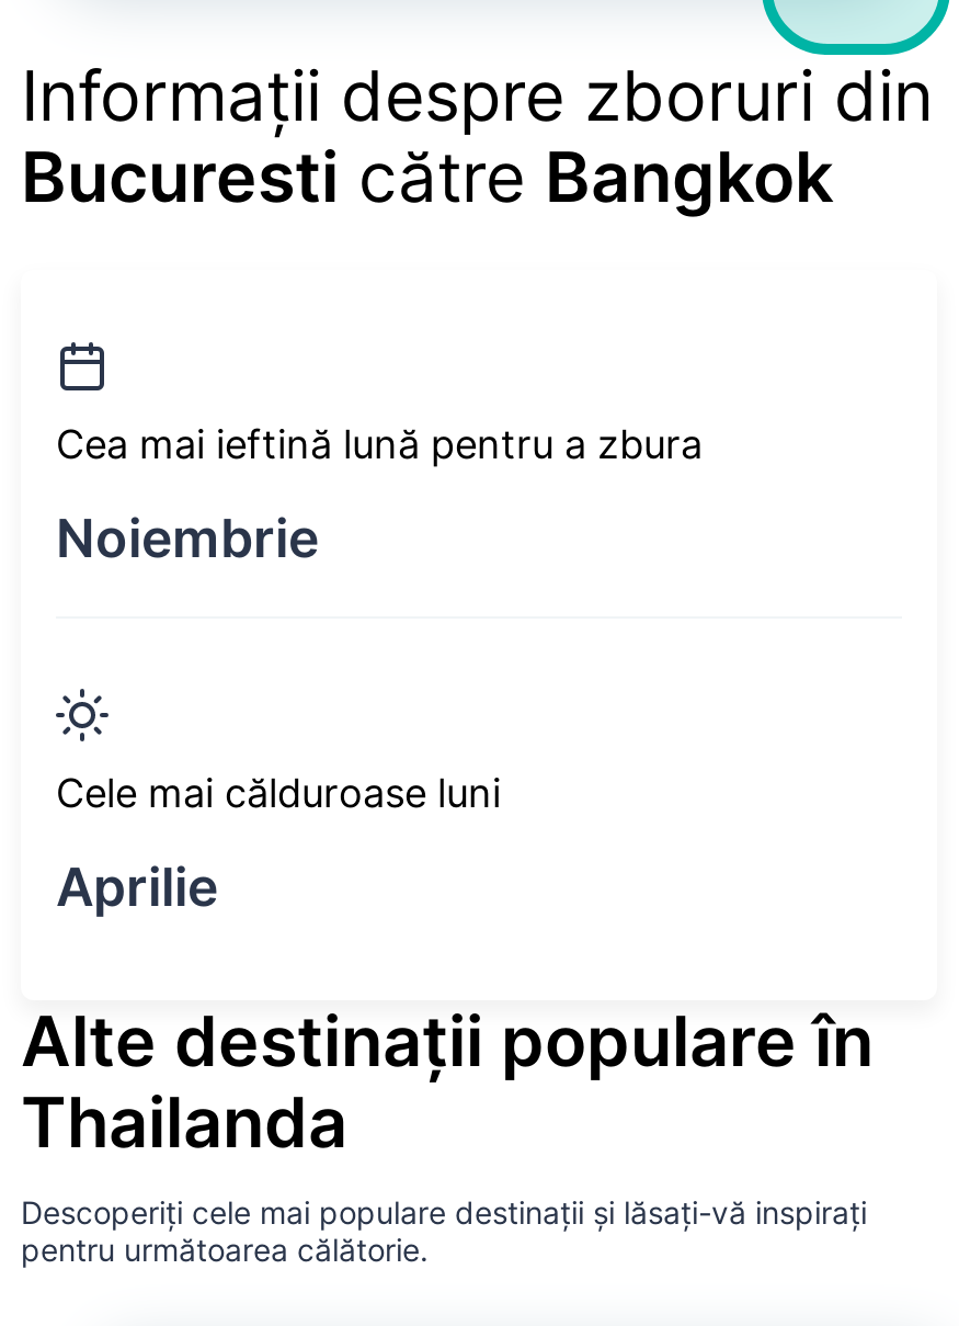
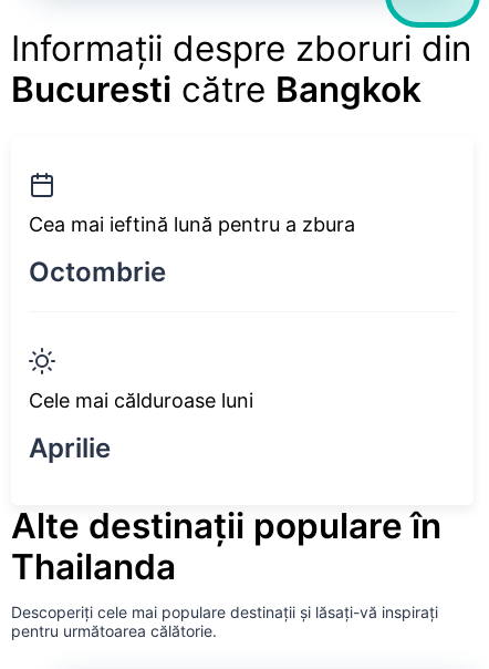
[56,507,319,570] Noiembrie -> [29,256,166,288] Octombrie

